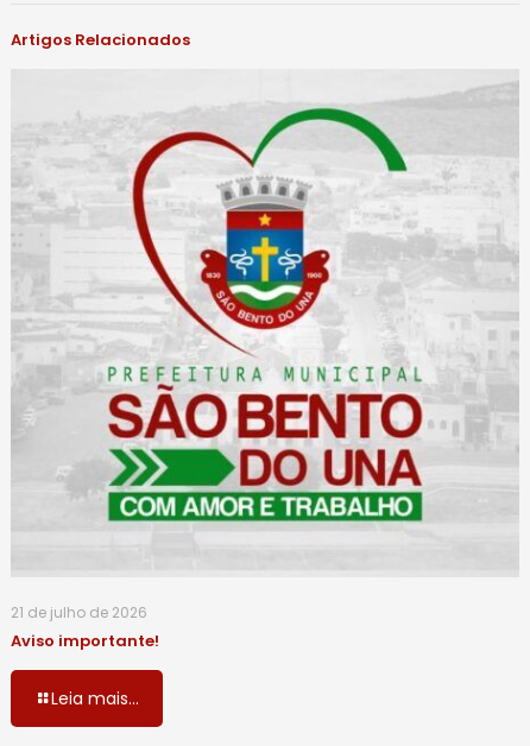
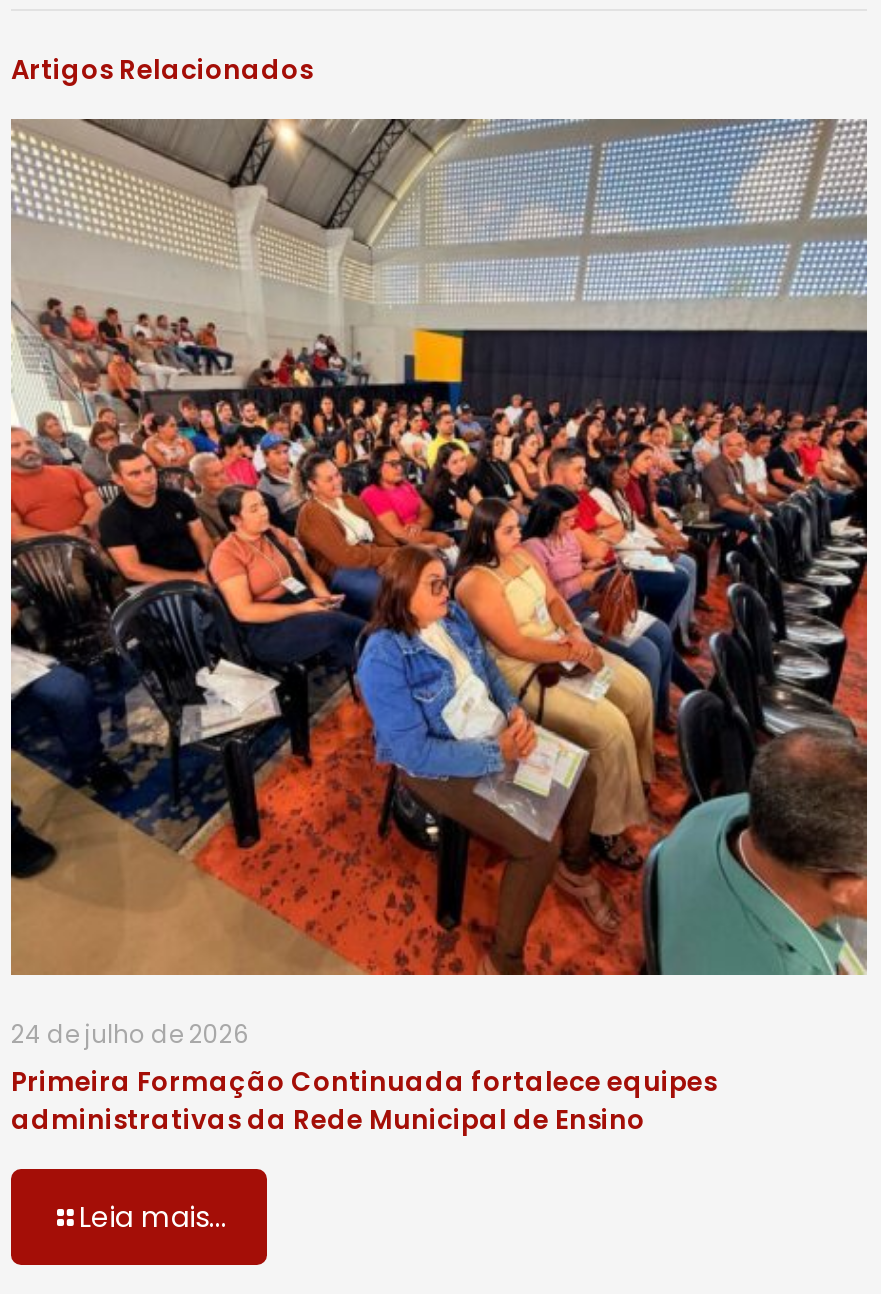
[11,69,519,653] [image] | 21 de julho de 2026 | Aviso importante! -> [9,117,869,1140] [image] | 24 de julho de 2026 | Primeira Formação Continuada fortalece equipes | administrativas da Rede Municipal de Ensino

